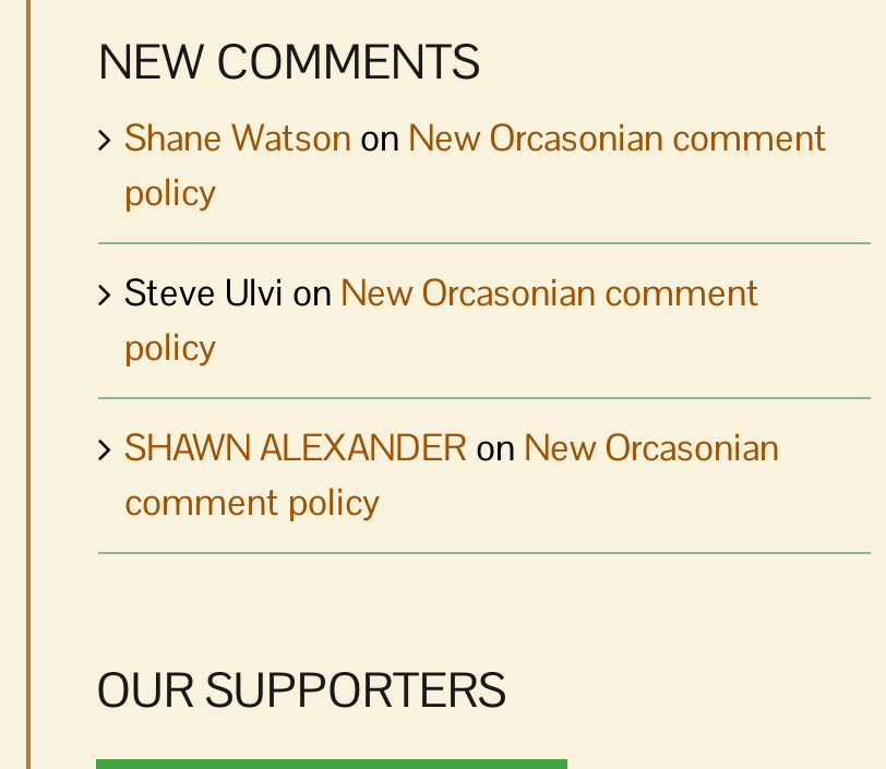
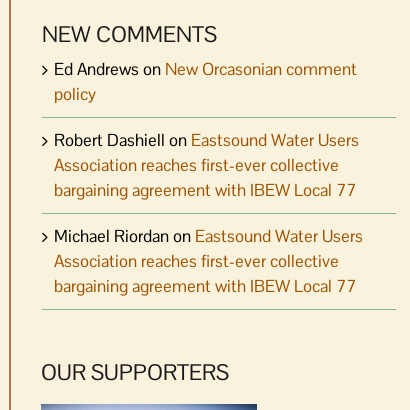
[124,113,827,161] Shane Watson on New Orcasonian comment -> [54,58,357,80] Ed Andrews on New Orcasonian comment
[124,268,759,370] Steve Ulvi on New Orcasonian comment | policy -> [54,129,359,201] Robert Dashiell on Eastsound Water Users | Association reaches first-ever collective | bargaining agreement with IBEW Local 77
[124,423,779,525] SHAWN ALEXANDER on New Orcasonian | comment policy -> [54,225,363,297] Michael Riordan on Eastsound Water Users | Association reaches first-ever collective | bargaining agreement with IBEW Local 77

